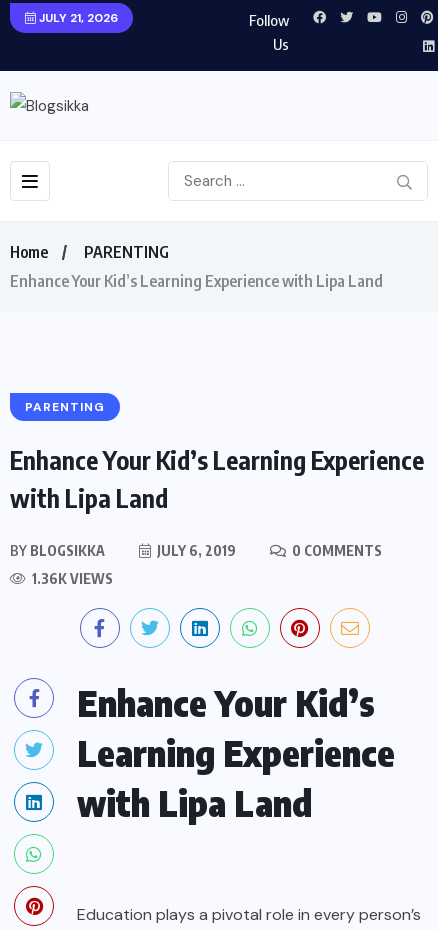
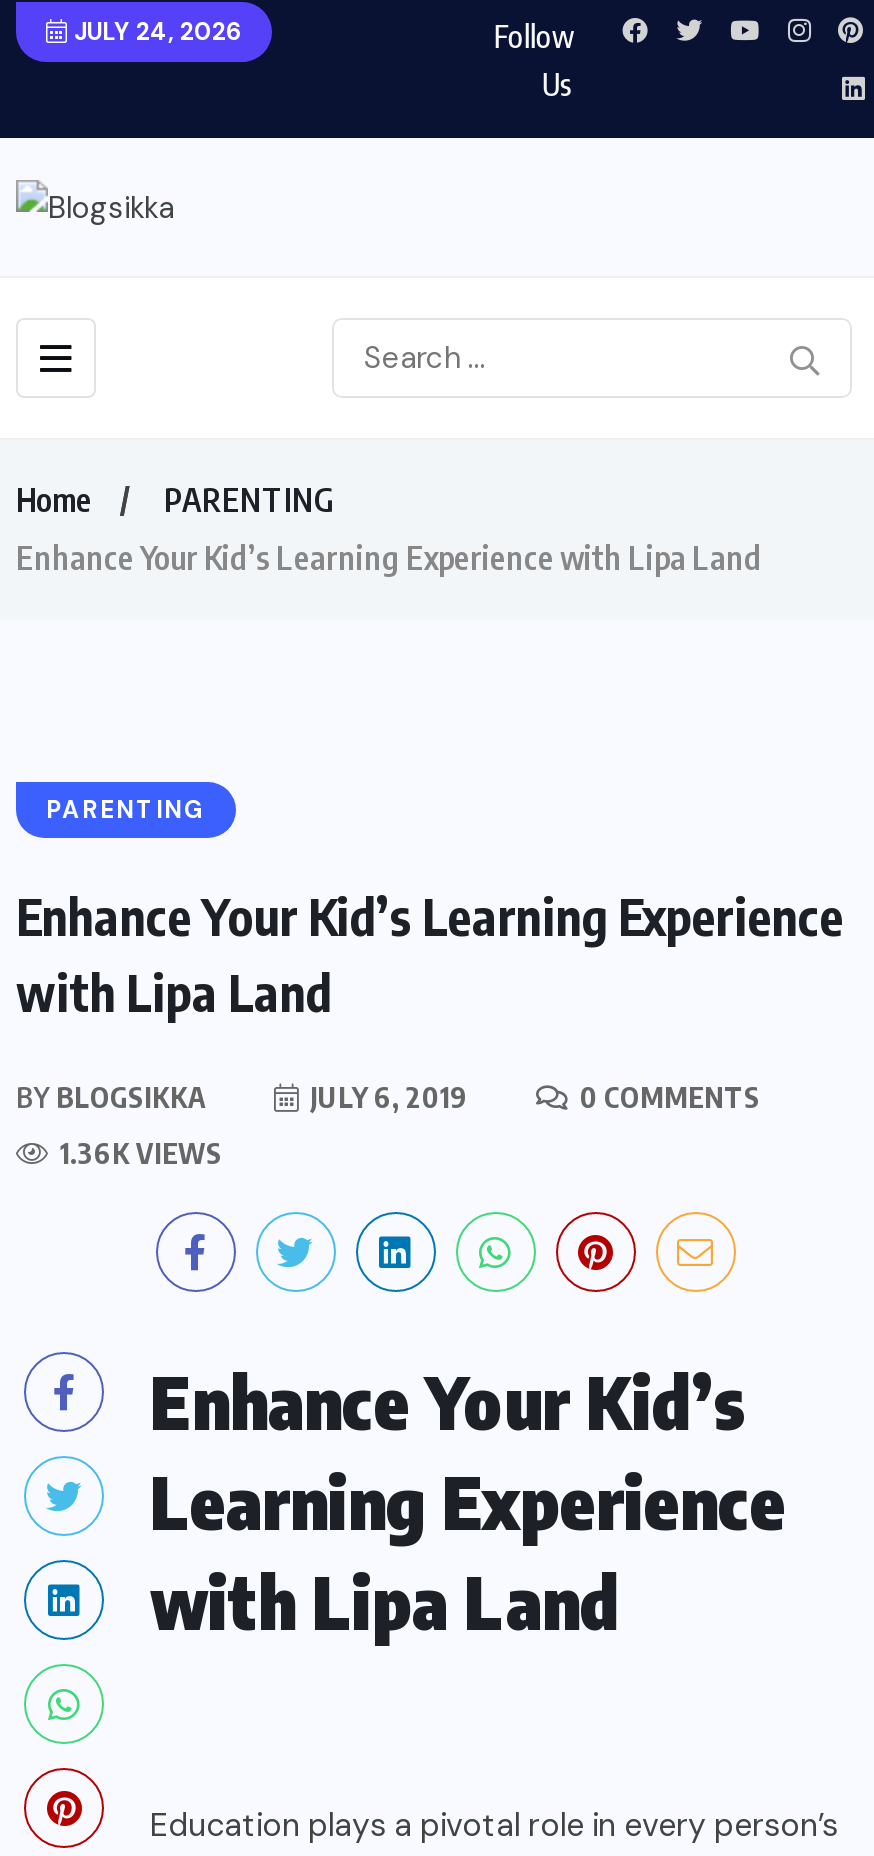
[36,10,118,26] JULY 21, 2026 -> [68,16,242,48] JULY 24, 2026

